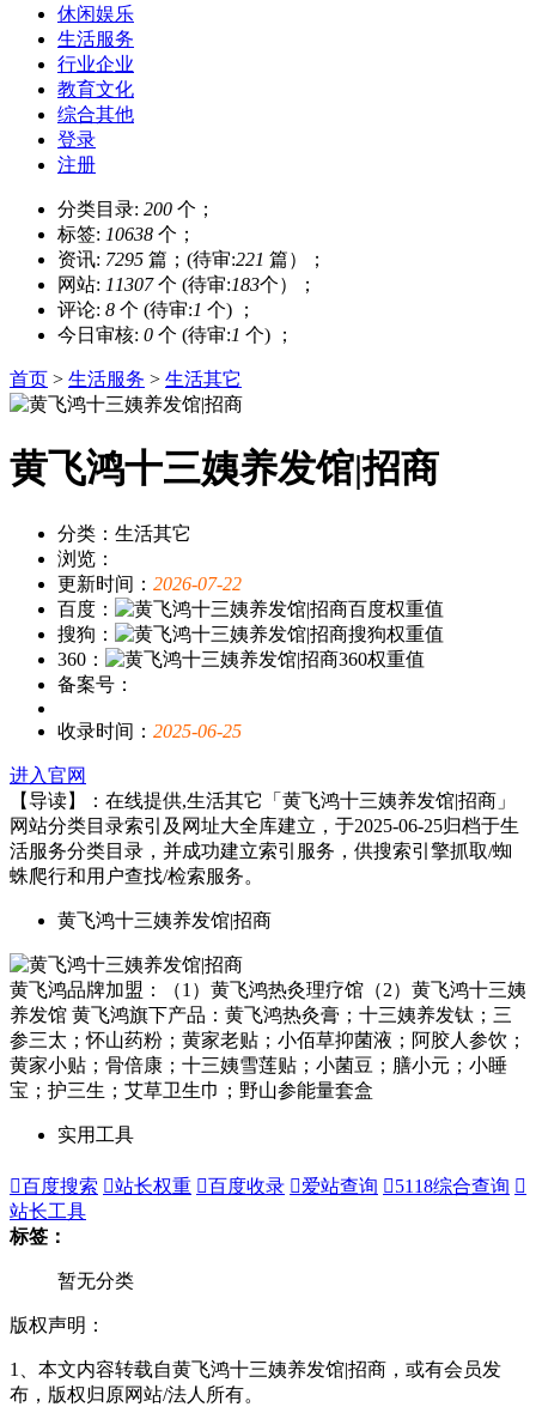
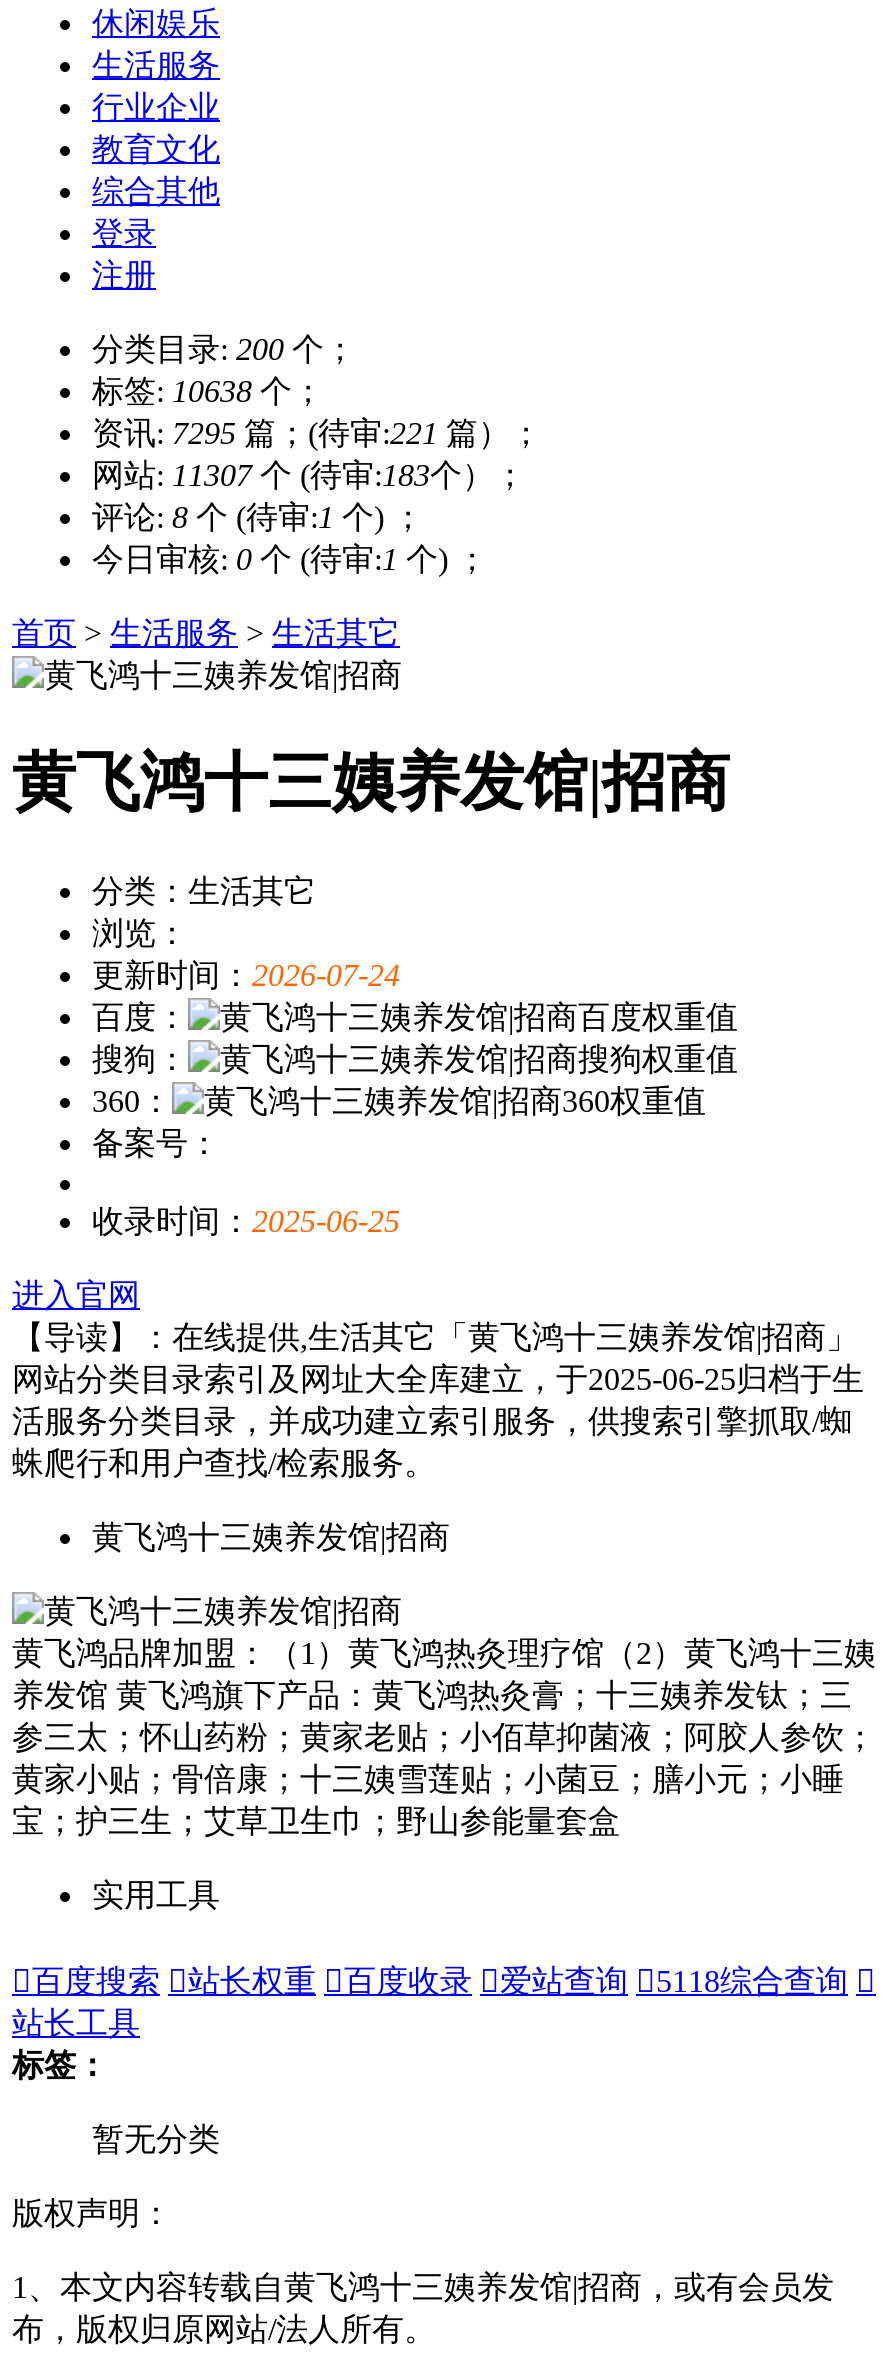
[57,573,242,594] 更新时间：2026-07-22 -> [92,958,400,992] 更新时间：2026-07-24

